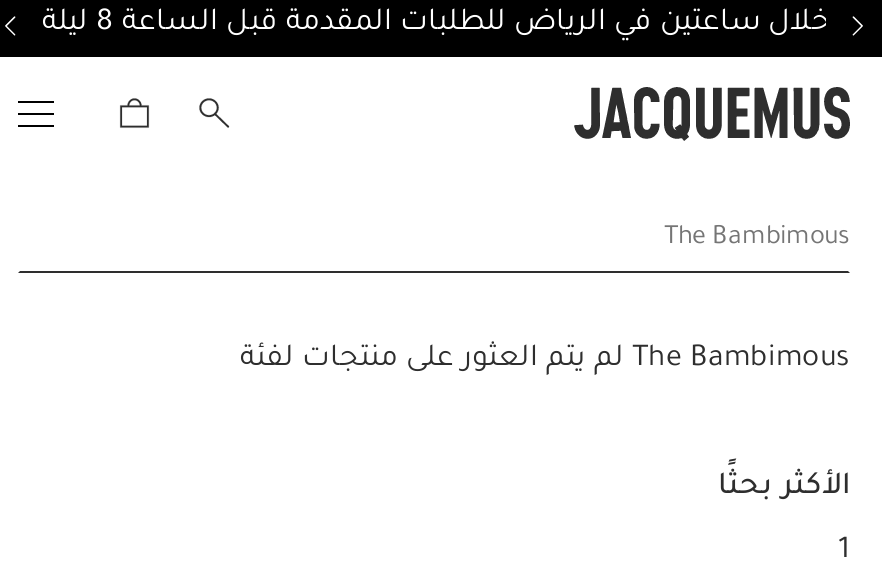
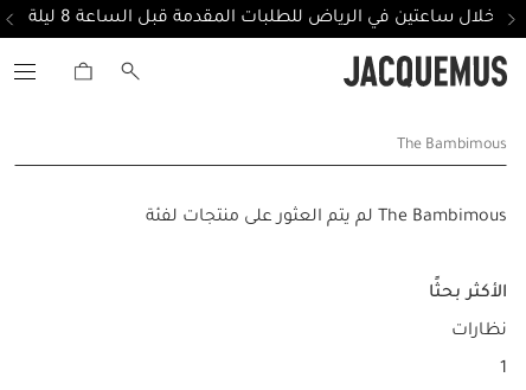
none -> [451,322,507,341] نظارات

